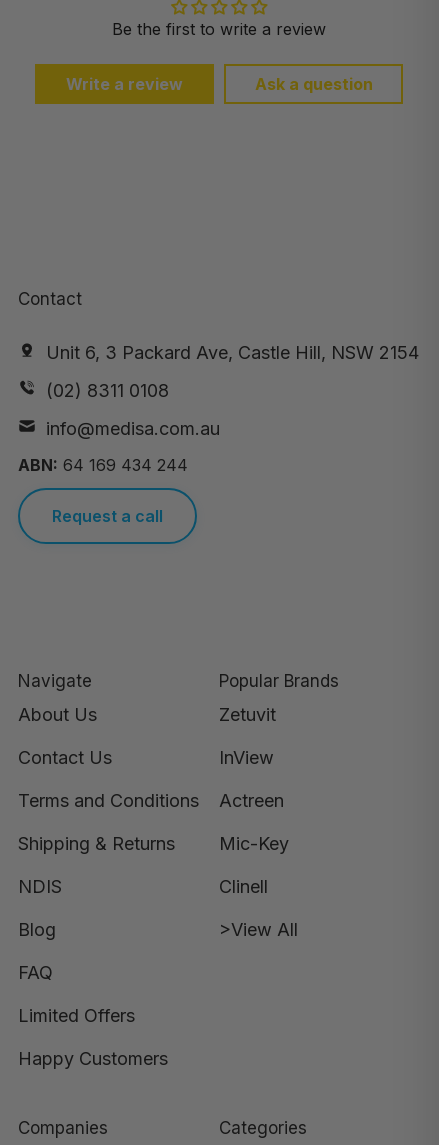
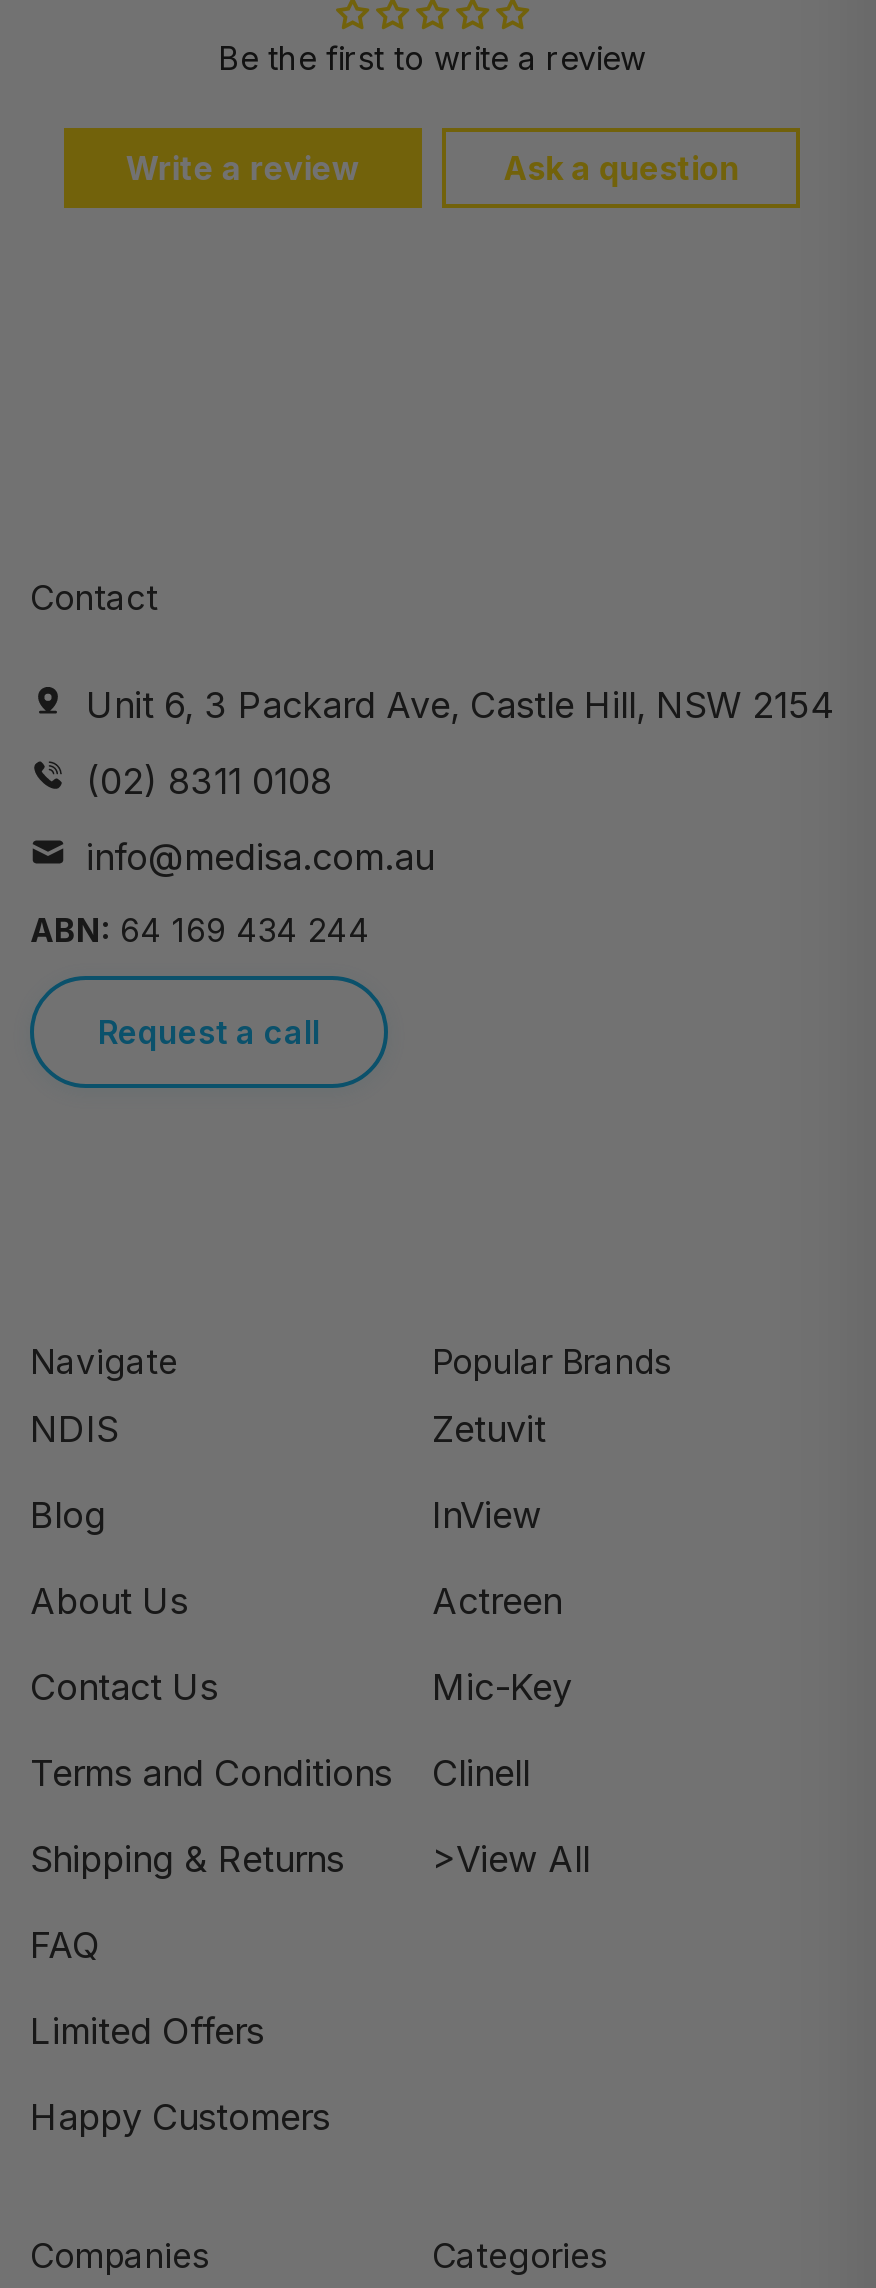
moved [18,704,199,854] -> [30,1580,392,1880]: About Us | Contact Us | Terms and Conditions | Shipping & Returns
moved [18,876,62,940] -> [30,1408,118,1536]: NDIS | Blog

